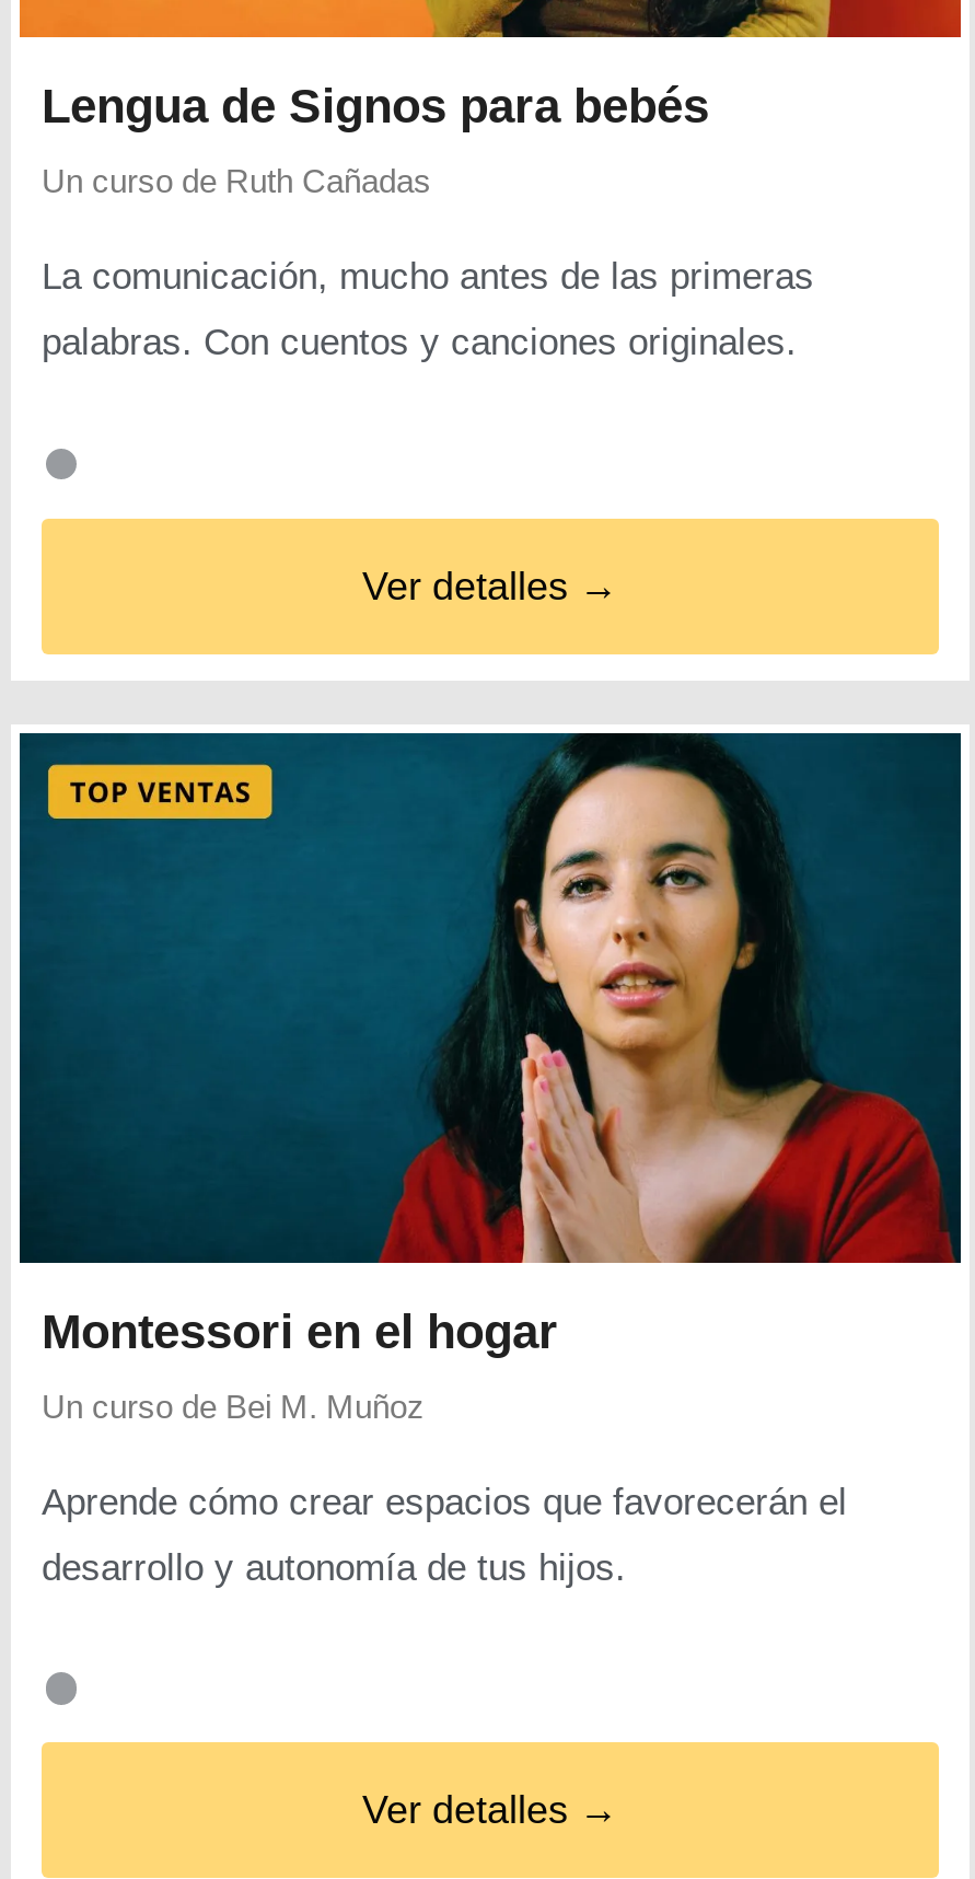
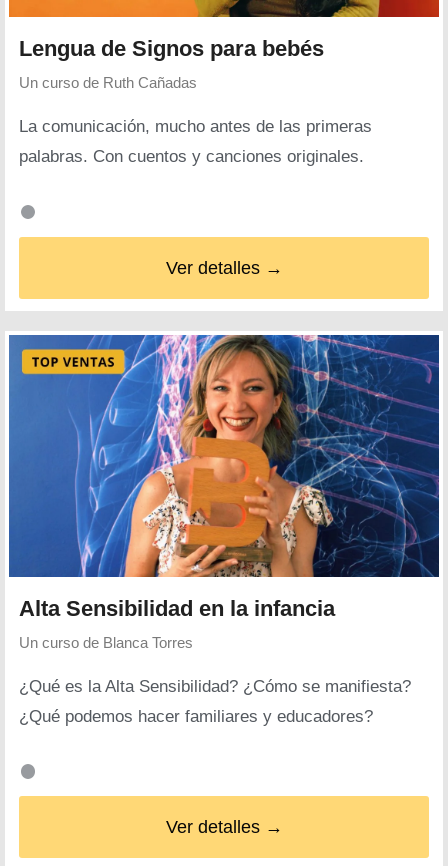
[18,731,961,1359] [image] | Montessori en el hogar -> [8,334,439,621] [image] | Alta Sensibilidad en la infancia
[42,1387,425,1424] Un curso de Bei M. Muñoz -> [19,634,193,651] Un curso de Blanca Torres
[42,1481,847,1523] Aprende cómo crear espacios que favorecerán el -> [19,677,411,696] ¿Qué es la Alta Sensibilidad? ¿Cómo se manifiesta?
[42,1547,626,1589] desarrollo y autonomía de tus hijos. -> [19,707,373,726] ¿Qué podemos hacer familiares y educadores?

